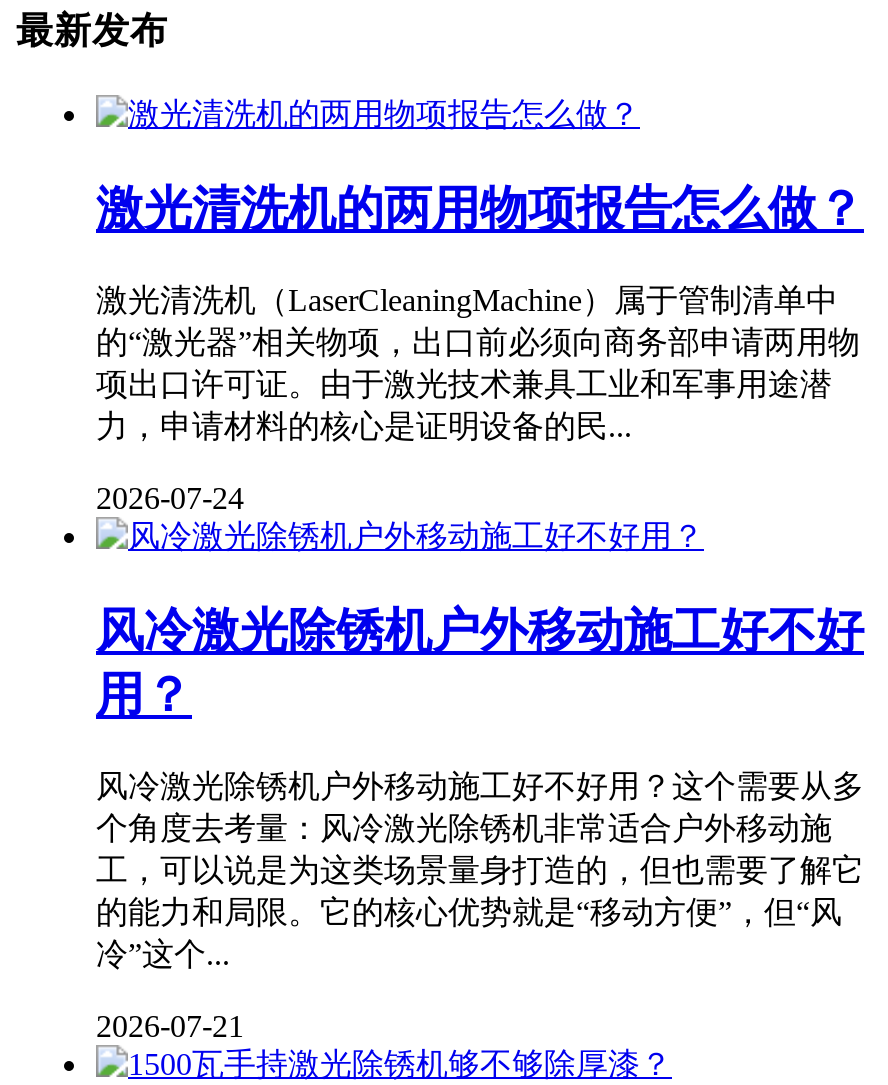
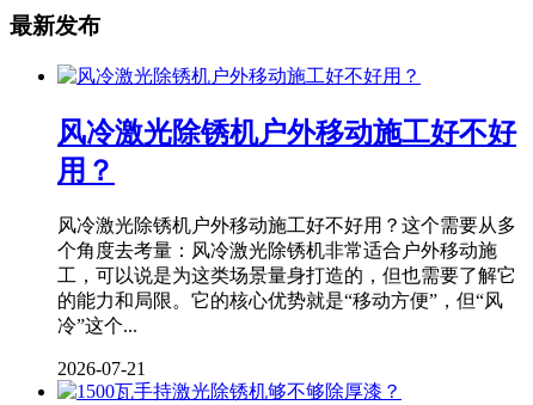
[96,183,864,514] 激光清洗机的两用物项报告怎么做？ | 激光清洗机（LaserCleaningMachine）属于管制清单中 | 的“激光器”相关物项，出口前必须向商务部申请两用物 | 项出口许可证。由于激光技术兼具工业和军事用途潜 | 力，申请材料的核心是证明设备的民... | 2026-07-24 -> none

